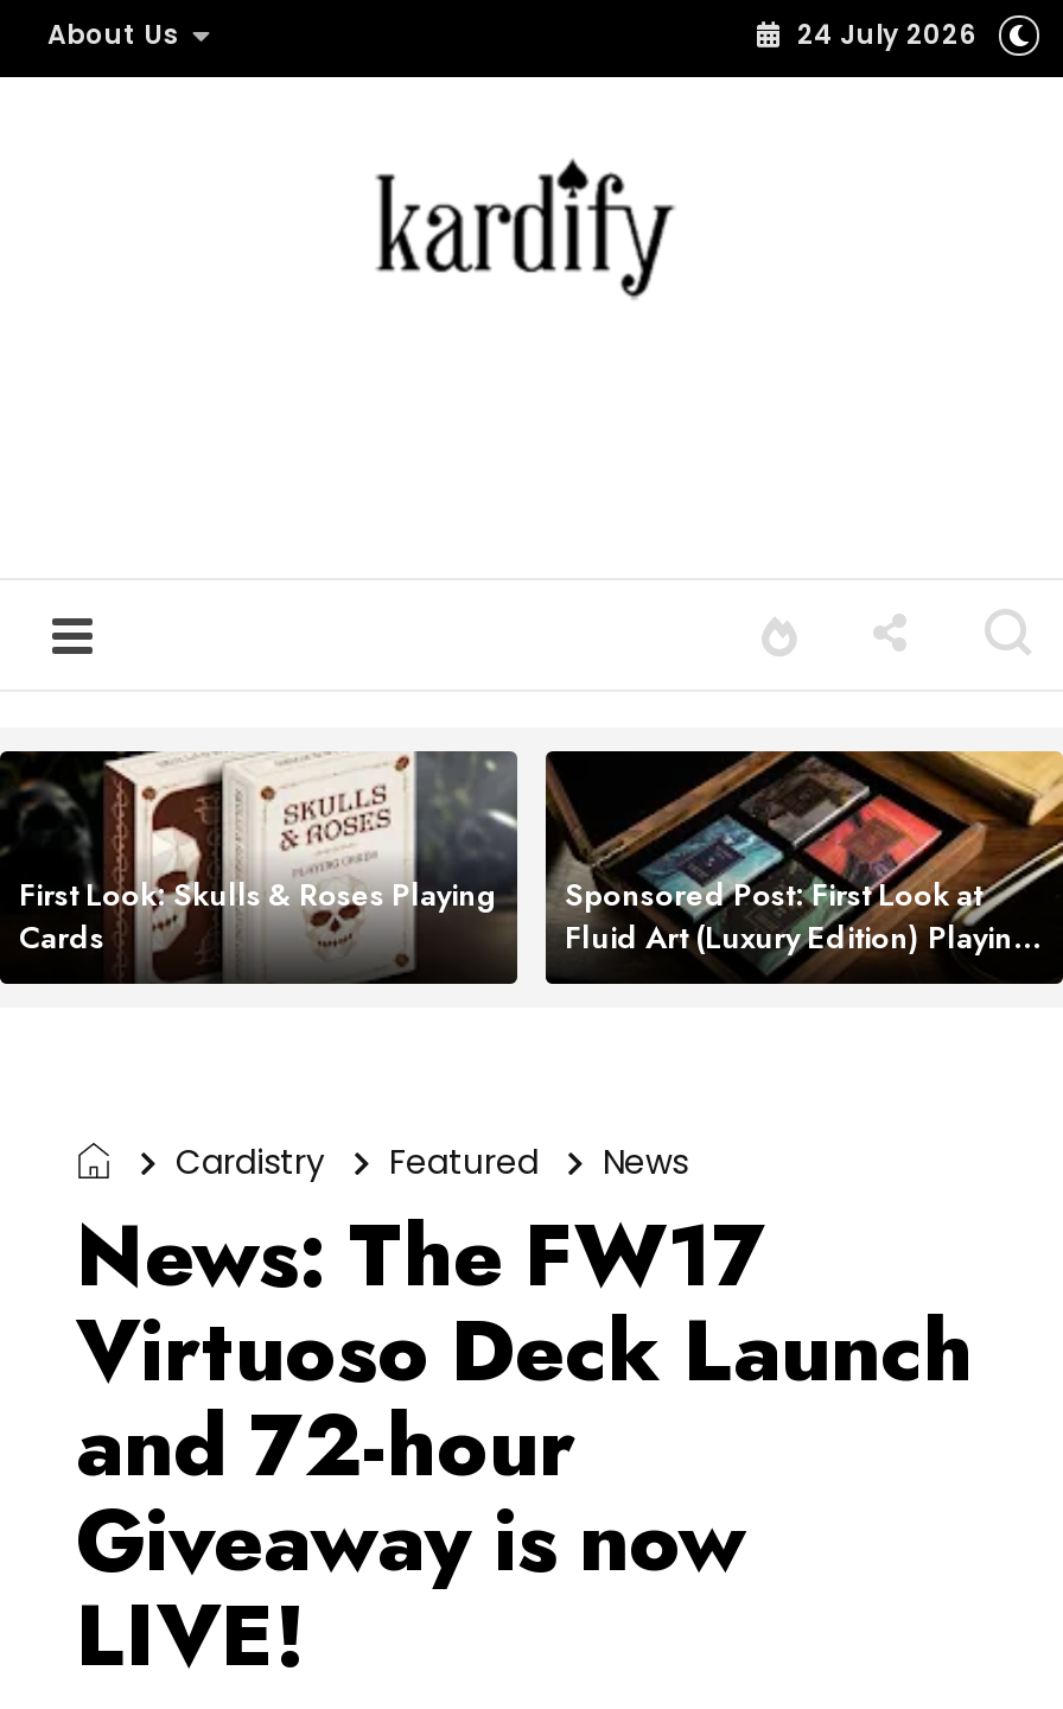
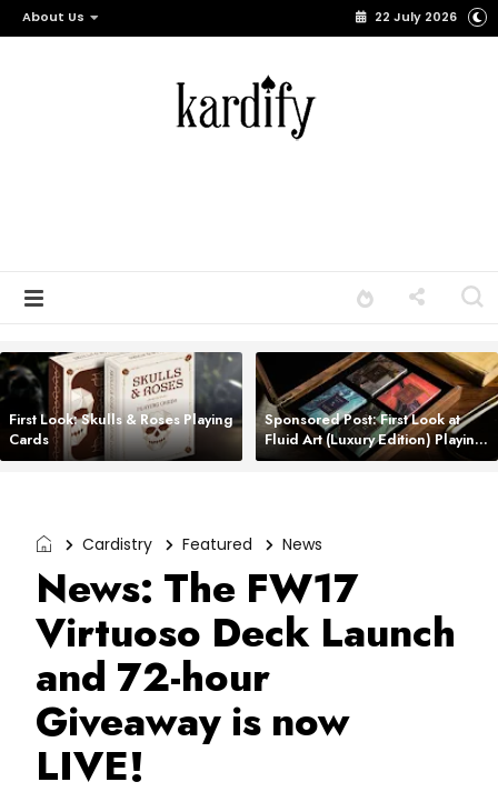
[797,15,975,53] 24 July 2026 -> [375,8,457,26] 22 July 2026

